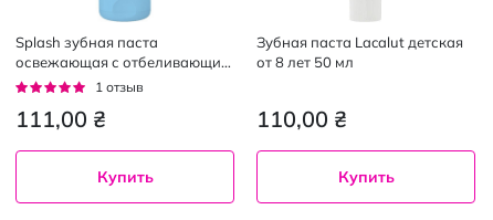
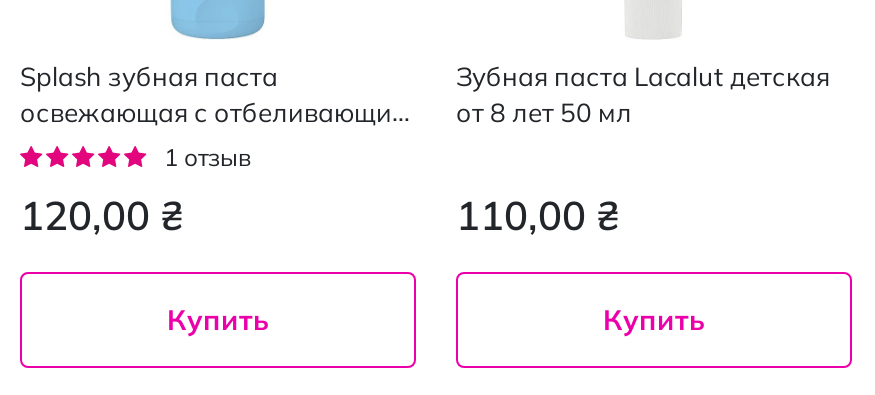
[15,104,106,132] 111,00 ₴ -> [20,189,184,239] 120,00 ₴

